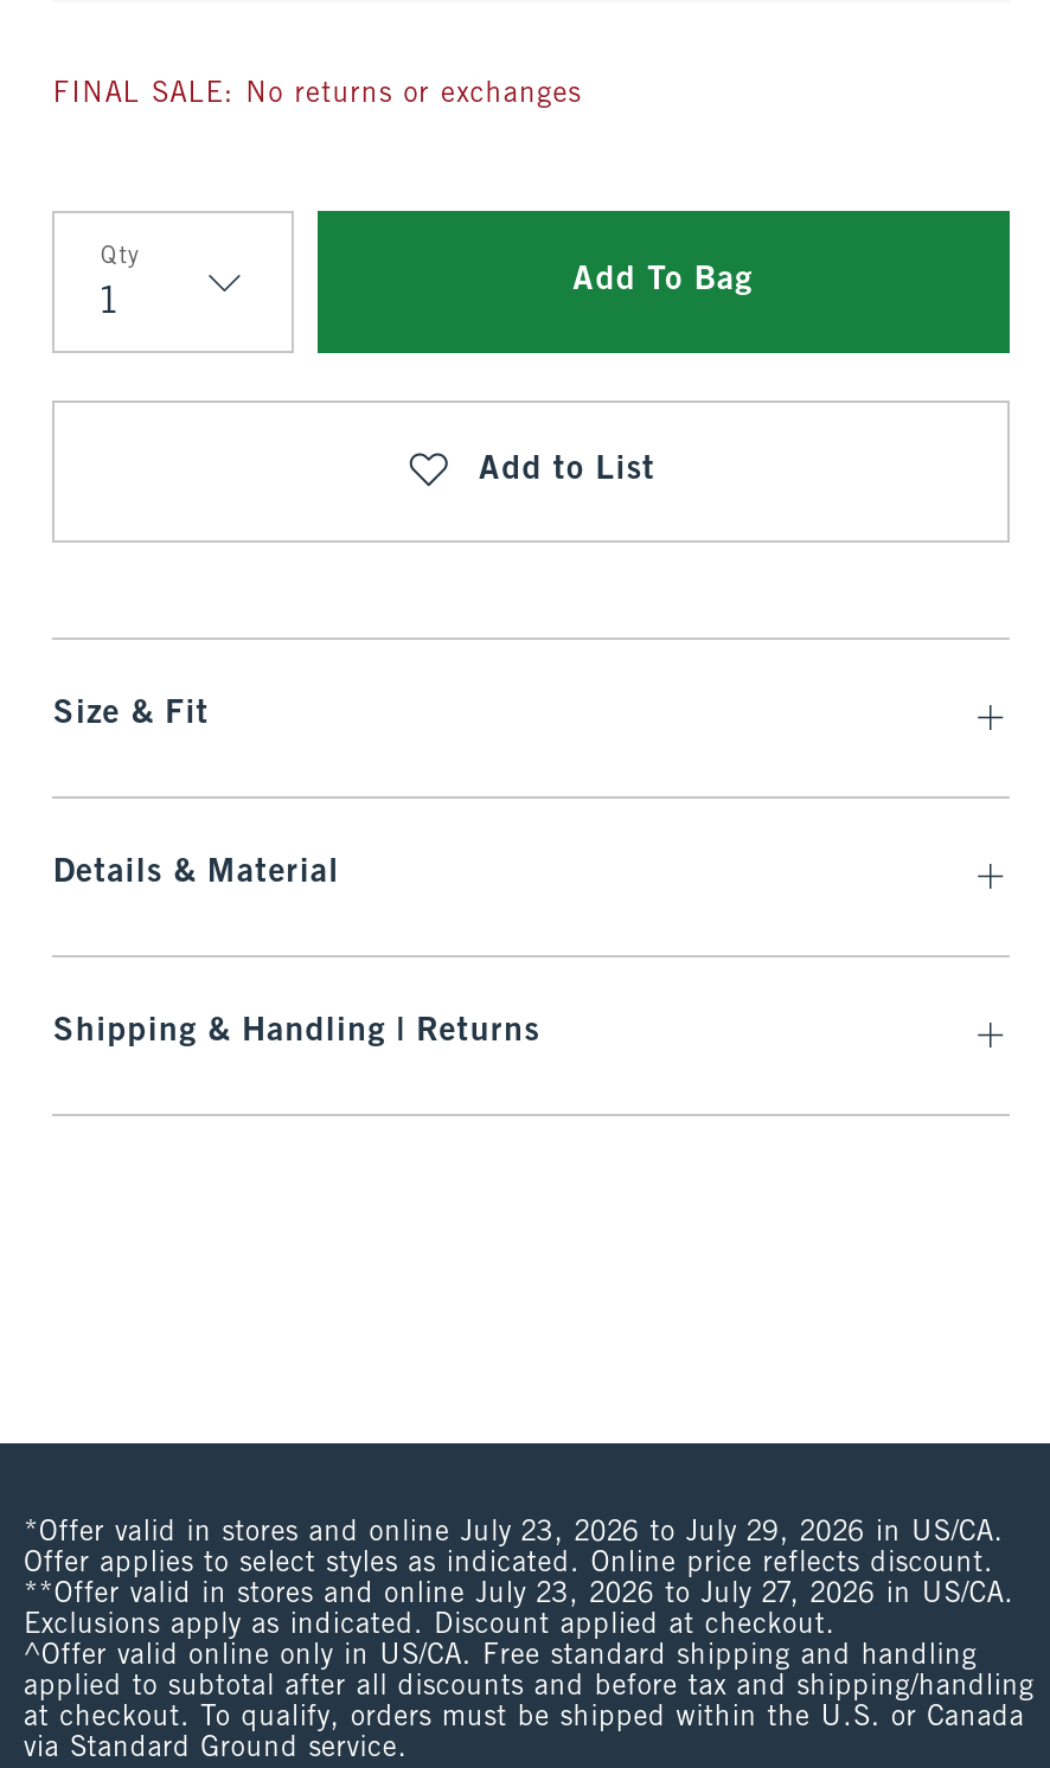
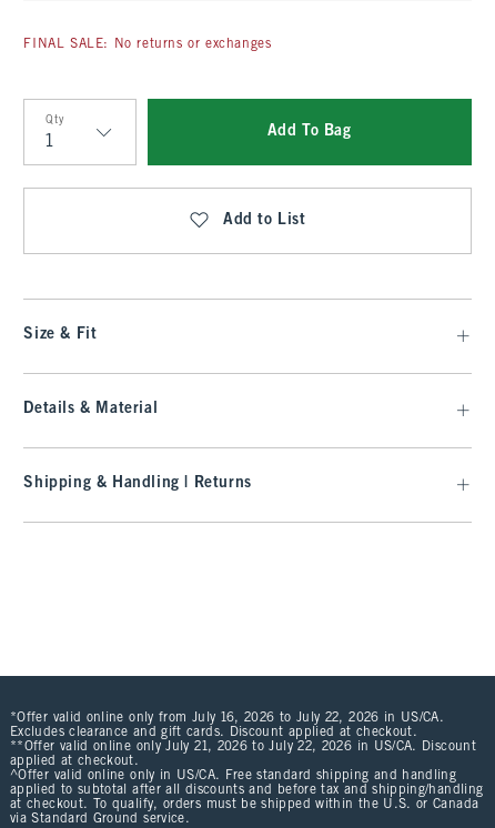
[24,1519,1014,1640] *Offer valid in stores and online July 23, 2026 to July 29, 2026 in US/CA. | Offer applies to select styles as indicated. Online price reflects discount. | **Offer valid in stores and online July 23, 2026 to July 27, 2026 in US/CA. | Exclusions apply as indicated. Discount applied at checkout. -> [10,711,476,768] *Offer valid online only from July 16, 2026 to July 22, 2026 in US/CA. | Excludes clearance and gift cards. Discount applied at checkout. | **Offer valid online only July 21, 2026 to July 22, 2026 in US/CA. Discount | applied at checkout.

